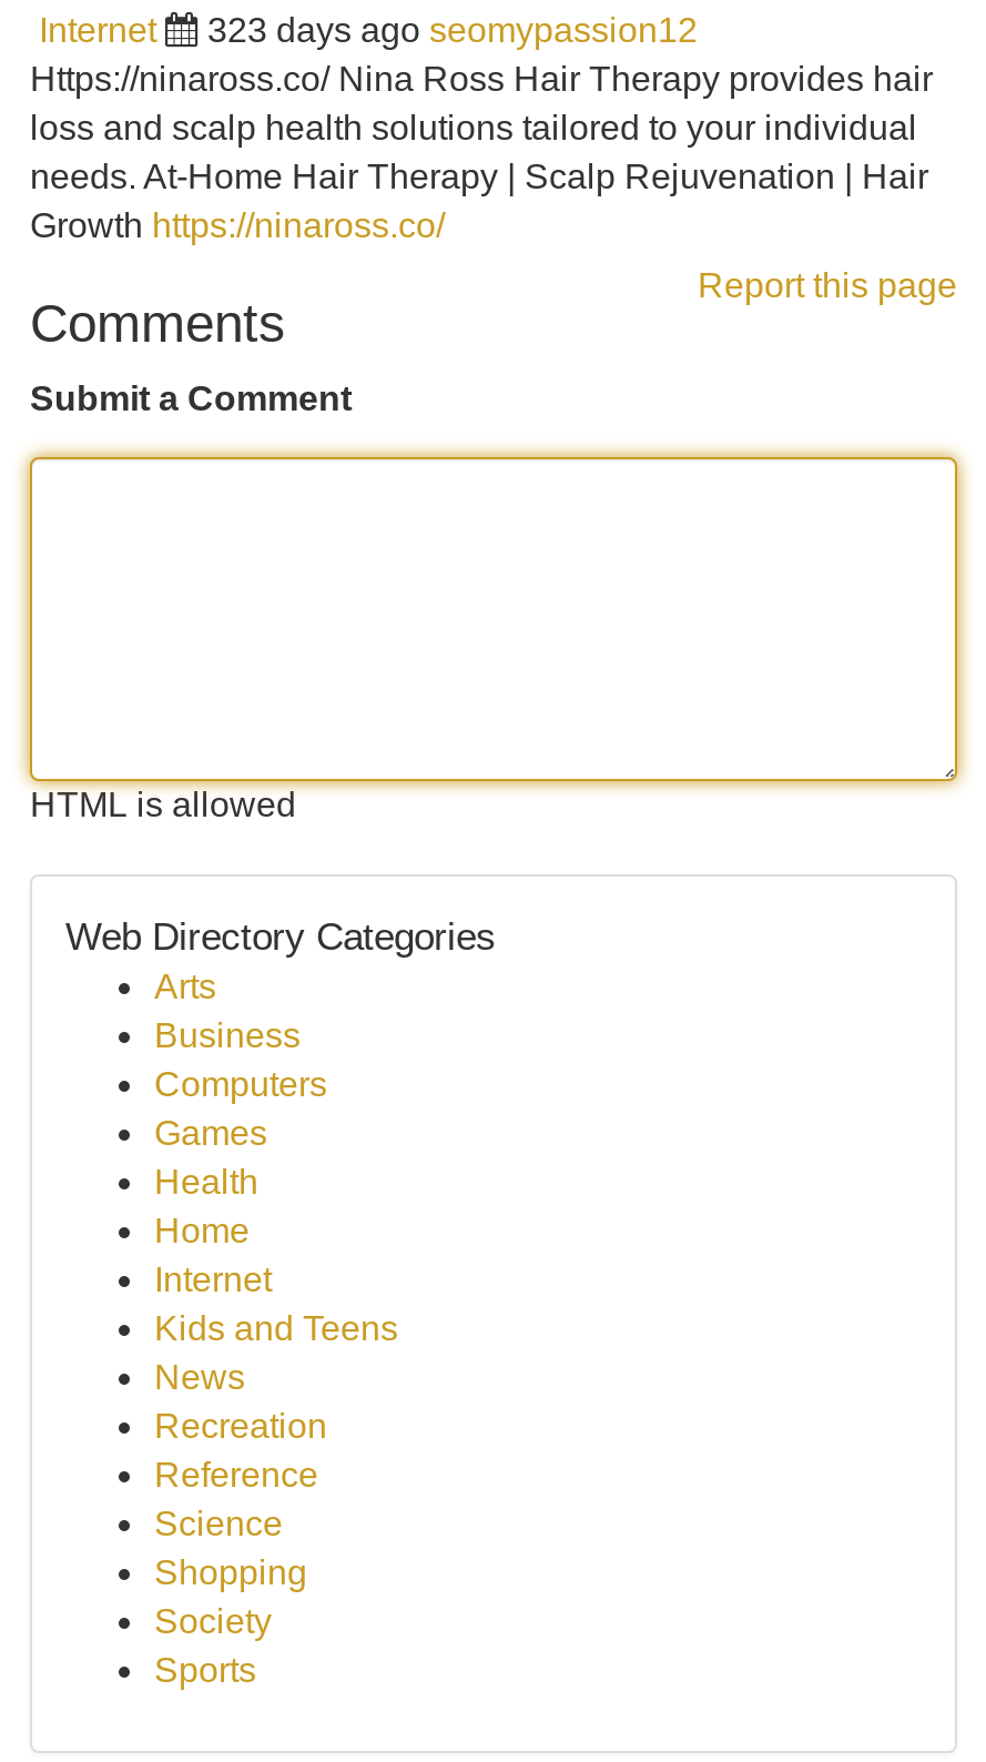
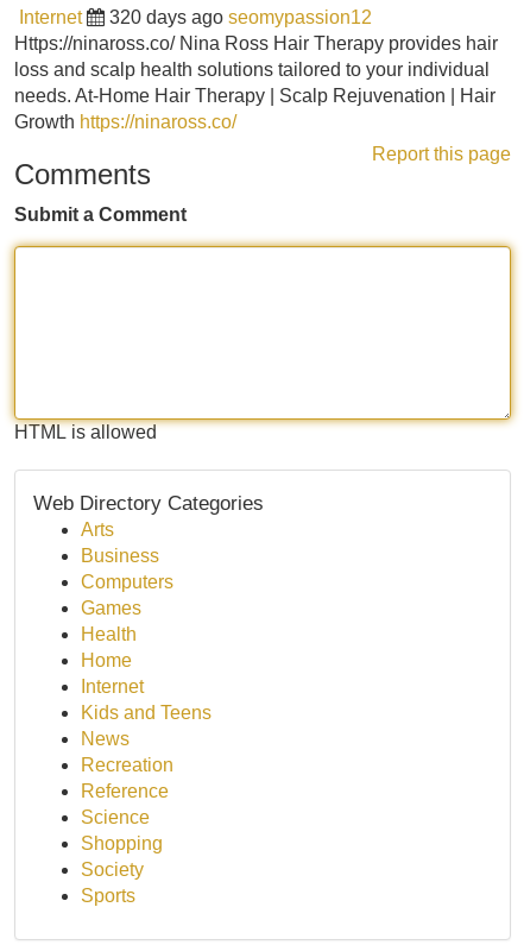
[207,11,698,49] 323 days ago seomypassion12 -> [109,7,372,27] 320 days ago seomypassion12

